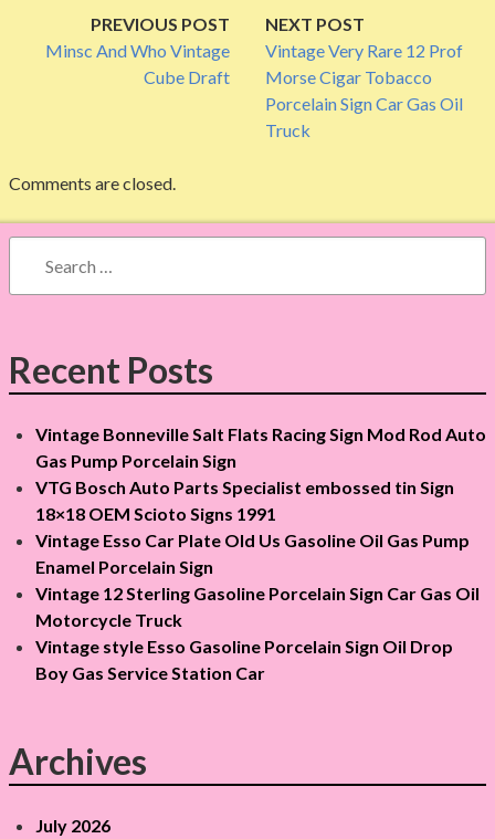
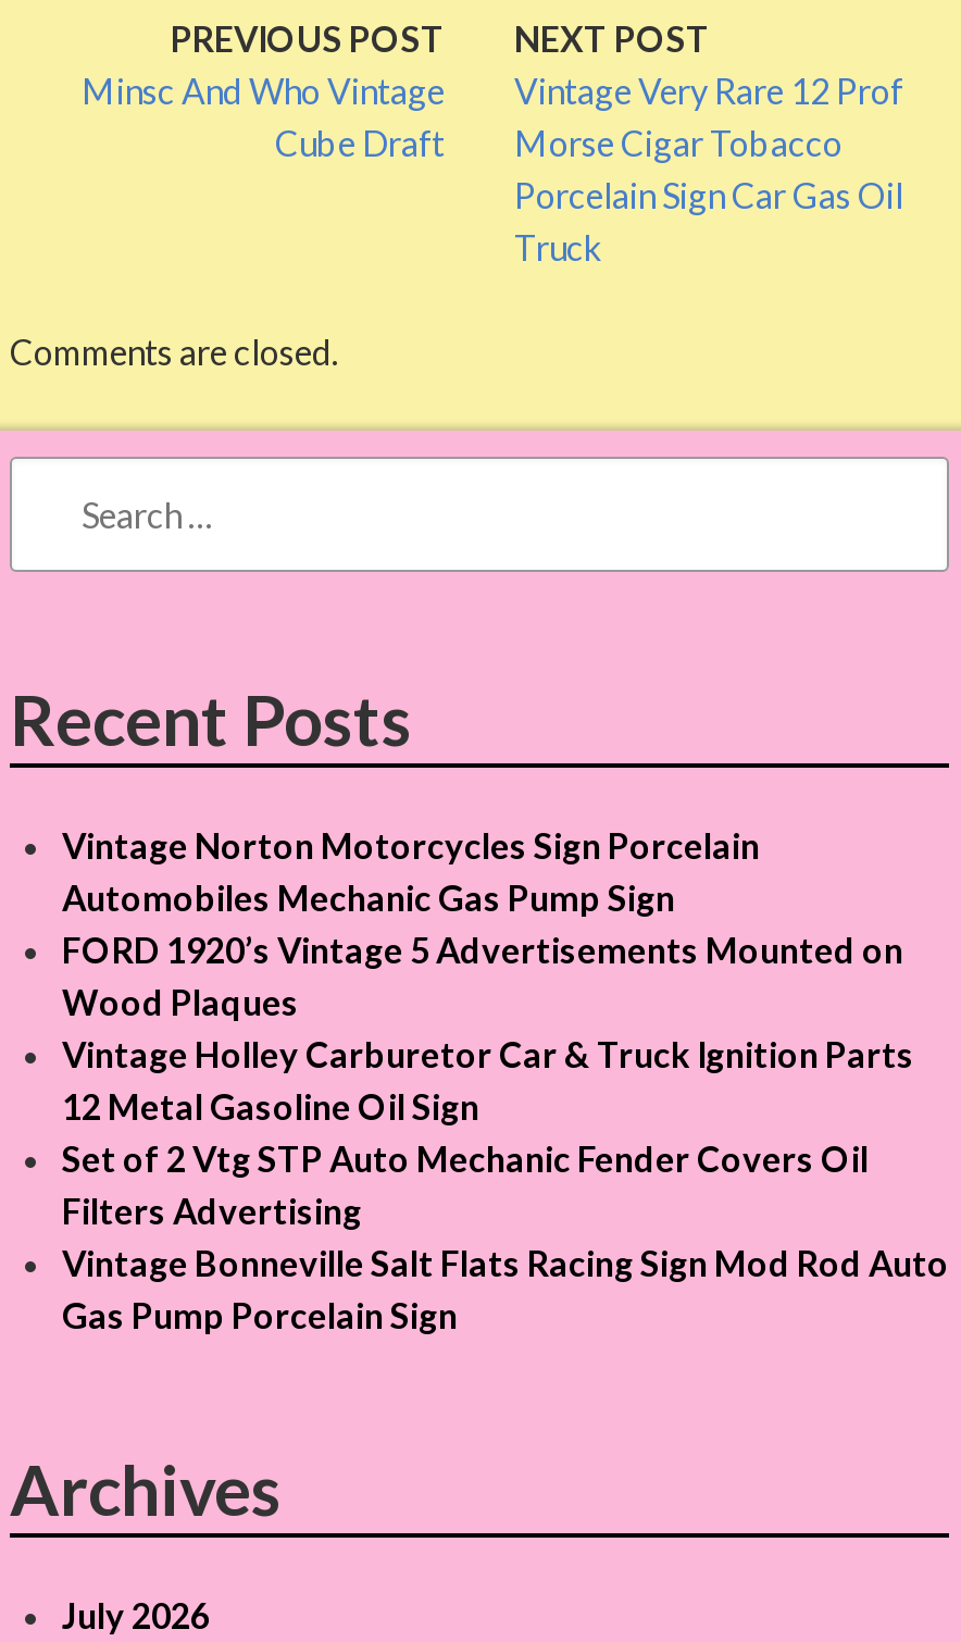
moved [35,423,486,471] -> [62,1242,949,1335]: Vintage Bonneville Salt Flats Racing Sign Mod Rod Auto | Gas Pump Porcelain Sign
none -> [62,824,914,1231] Vintage Norton Motorcycles Sign Porcelain | Automobiles Mechanic Gas Pump Sign | FORD 1920’s Vintage 5 Advertisements Mounted on | Wood Plaques | Vintage Holley Carburetor Car & Truck Ignition Parts | 12 Metal Gasoline Oil Sign | Set of 2 Vtg STP Auto Mechanic Fender Covers Oil | Filters Advertising
[35,476,480,683] VTG Bosch Auto Parts Specialist embossed tin Sign | 18×18 OEM Scioto Signs 1991 | Vintage Esso Car Plate Old Us Gasoline Oil Gas Pump | Enamel Porcelain Sign | Vintage 12 Sterling Gasoline Porcelain Sign Car Gas Oil | Motorcycle Truck | Vintage style Esso Gasoline Porcelain Sign Oil Drop | Boy Gas Service Station Car -> none

